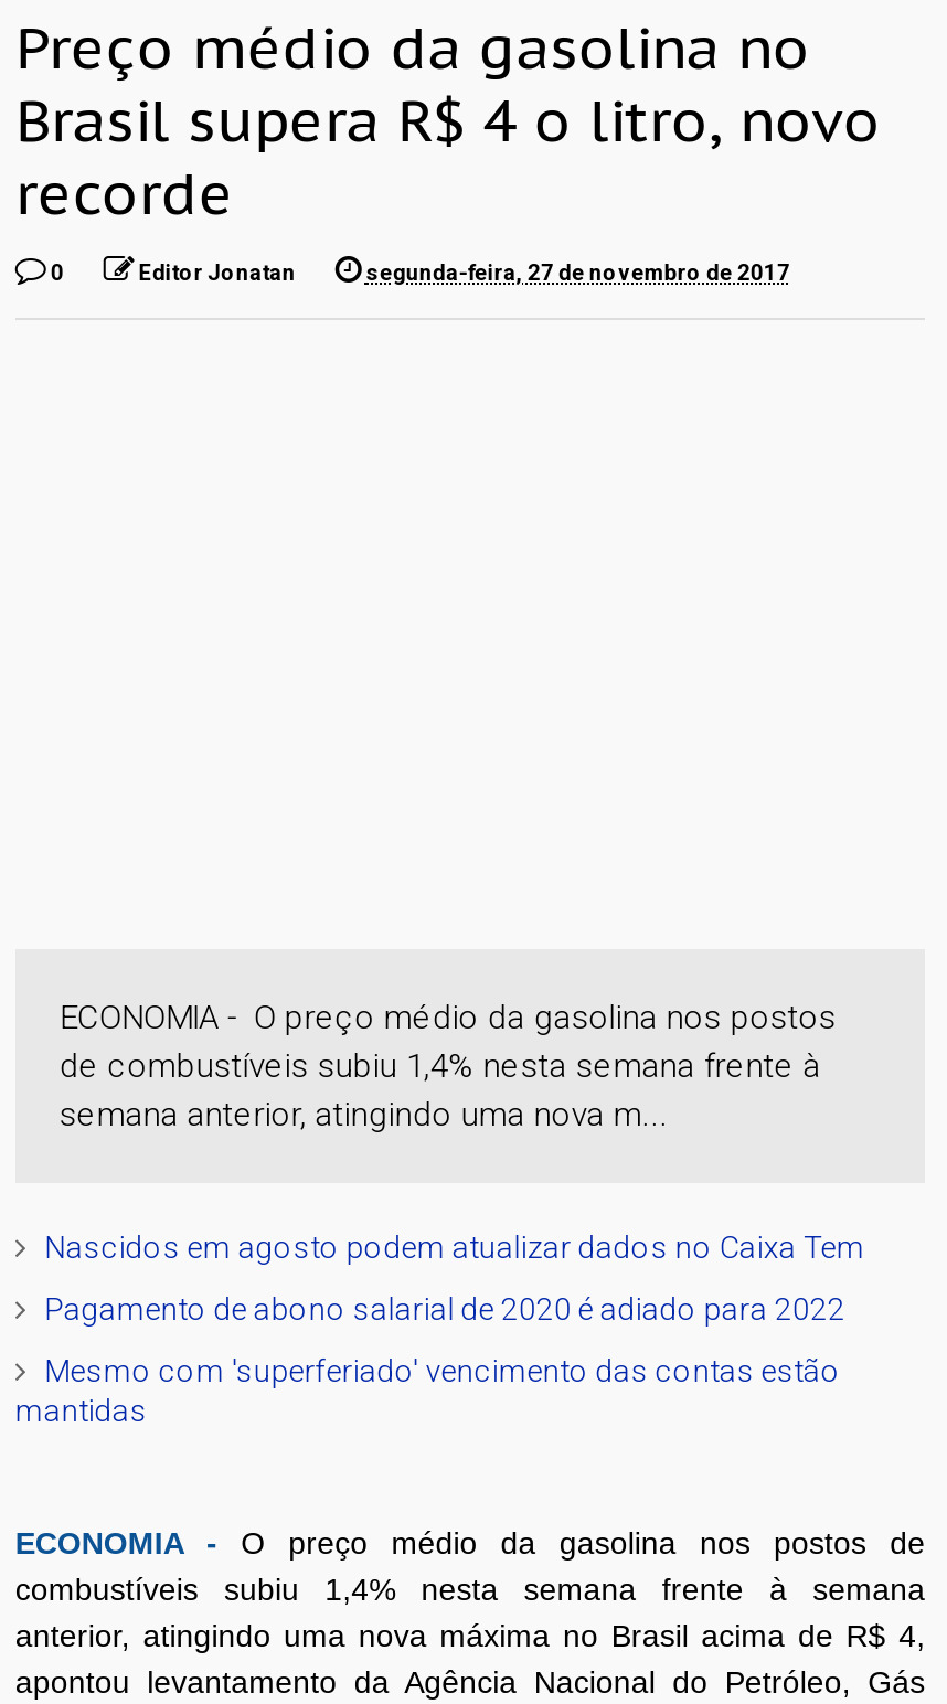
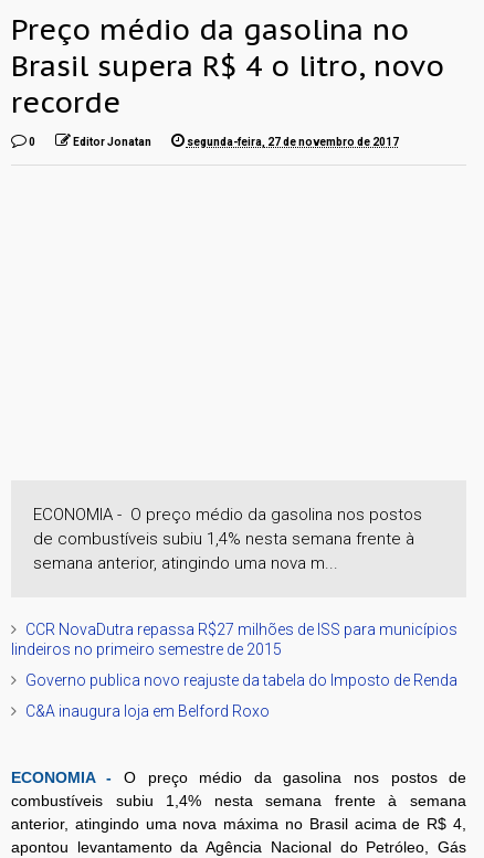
[44,1229,865,1264] Nascidos em agosto podem atualizar dados no Caixa Tem -> [11,620,457,658] CCR NovaDutra repassa R$27 milhões de ISS para municípios | lindeiros no primeiro semestre de 2015
[44,1291,845,1326] Pagamento de abono salarial de 2020 é adiado para 2022 -> [25,671,457,689] Governo publica novo reajuste da tabela do Imposto de Renda
[15,1353,841,1428] Mesmo com 'superferiado' vencimento das contas estão | mantidas -> [25,702,270,720] C&A inaugura loja em Belford Roxo

